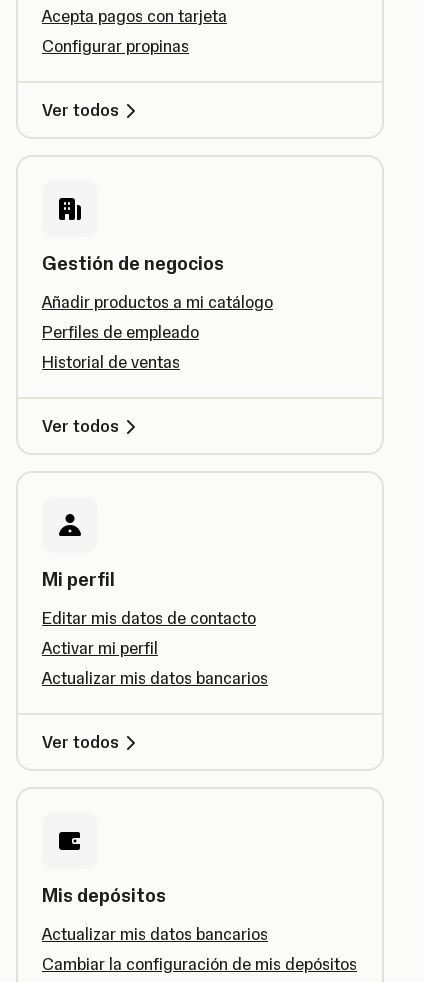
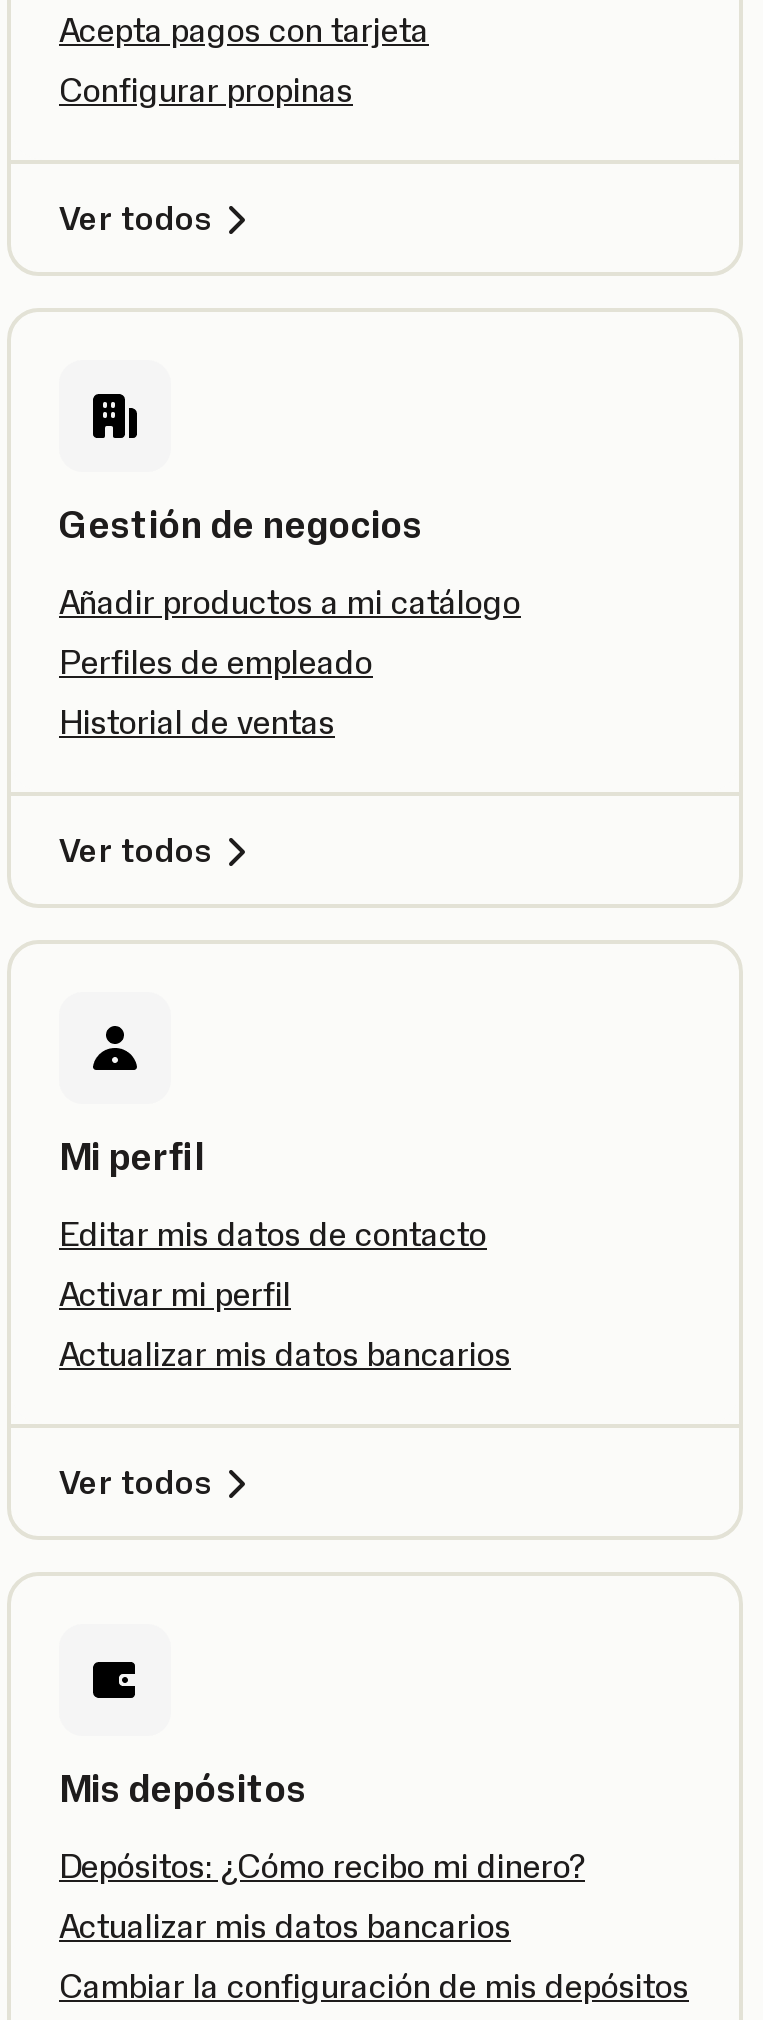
none -> [59,1846,585,1886] Depósitos: ¿Cómo recibo mi dinero?

